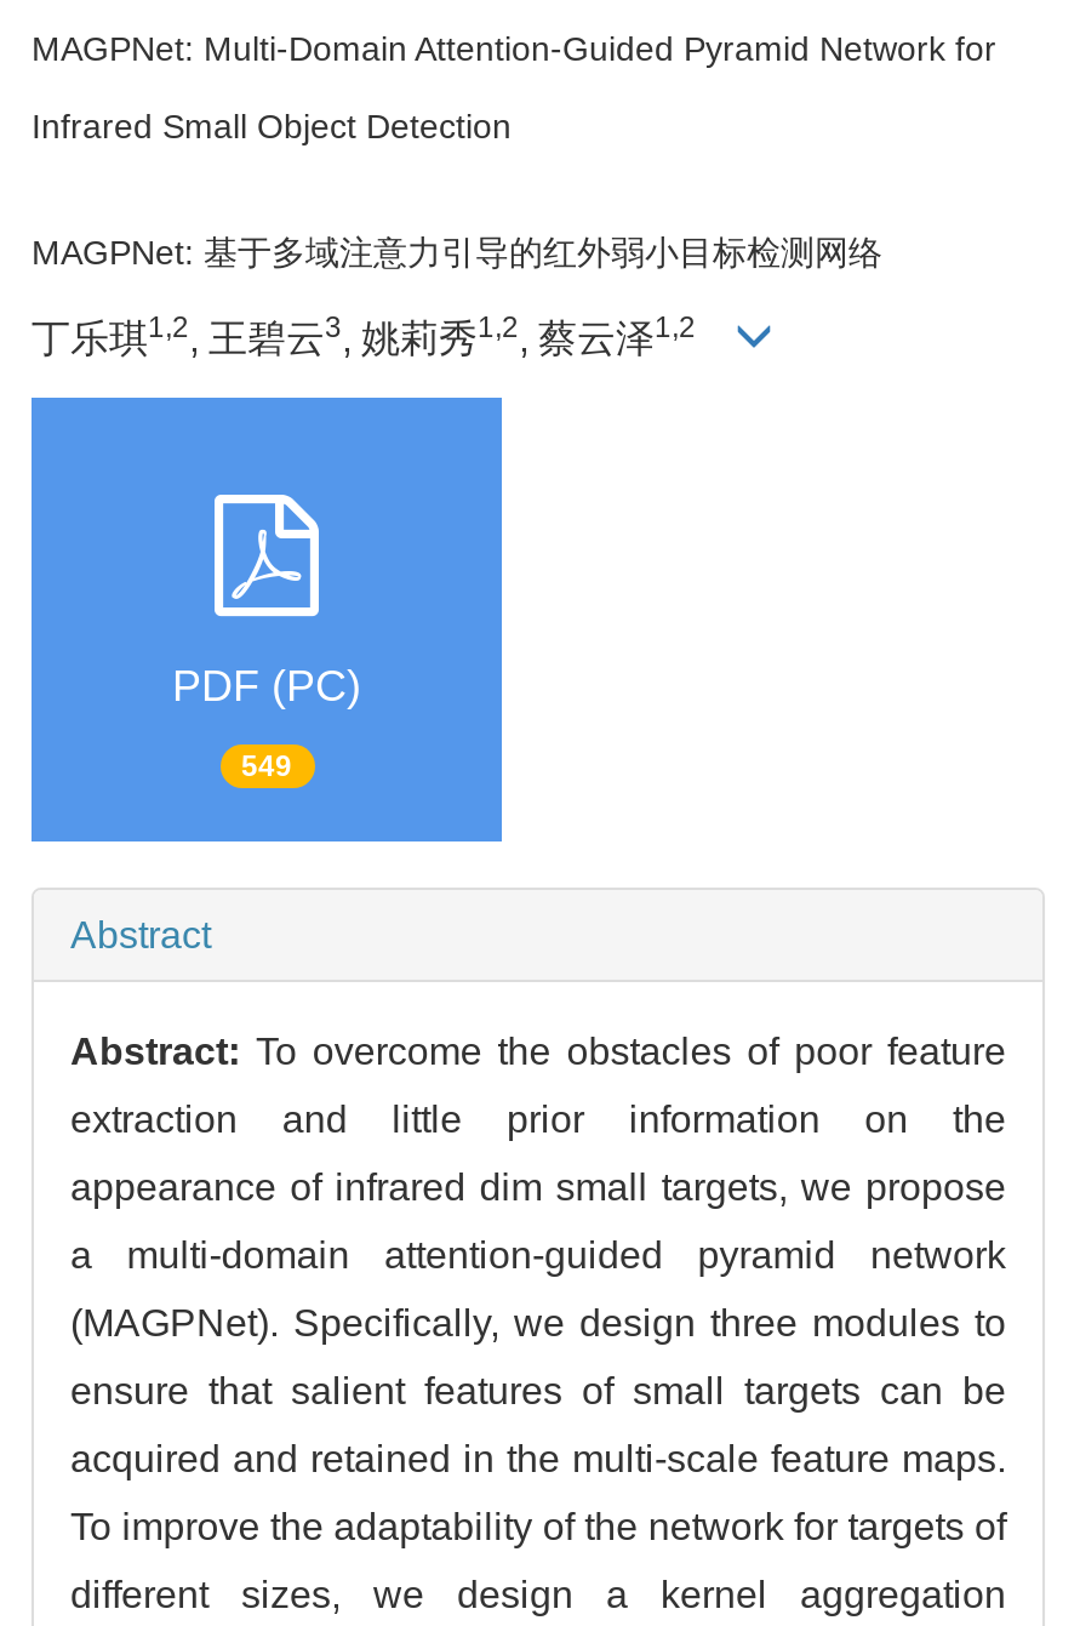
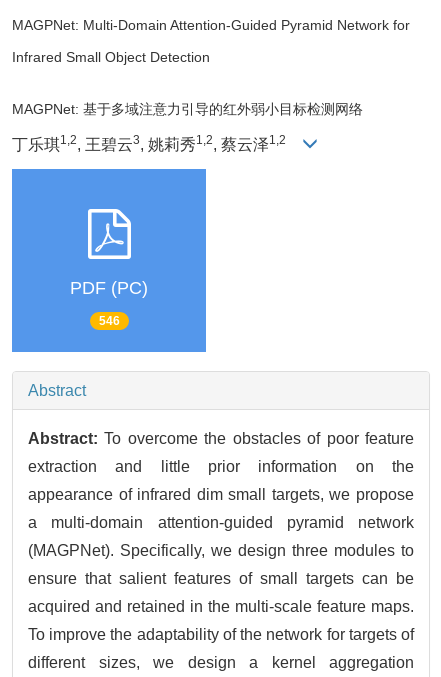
[241,750,292,784] 549 -> [98,314,119,328] 546

